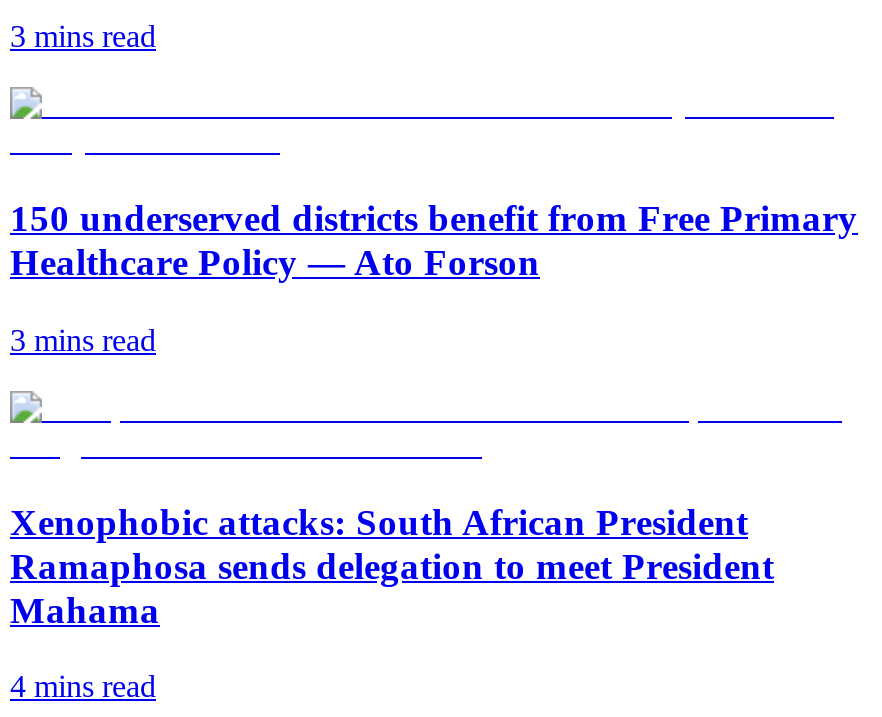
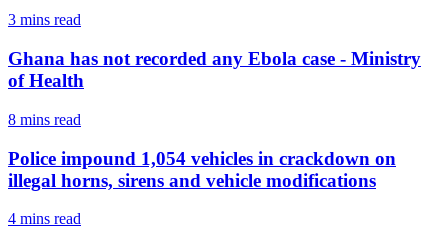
[10,197,858,283] 150 underserved districts benefit from Free Primary | Healthcare Policy — Ato Forson -> [8,48,421,91] Ghana has not recorded any Ebola case - Ministry | of Health
[10,323,156,357] 3 mins read -> [8,111,81,128] 8 mins read
[10,500,774,630] Xenophobic attacks: South African President | Ramaphosa sends delegation to meet President | Mahama -> [8,147,396,190] Police impound 1,054 vehicles in crackdown on | illegal horns, sirens and vehicle modifications

